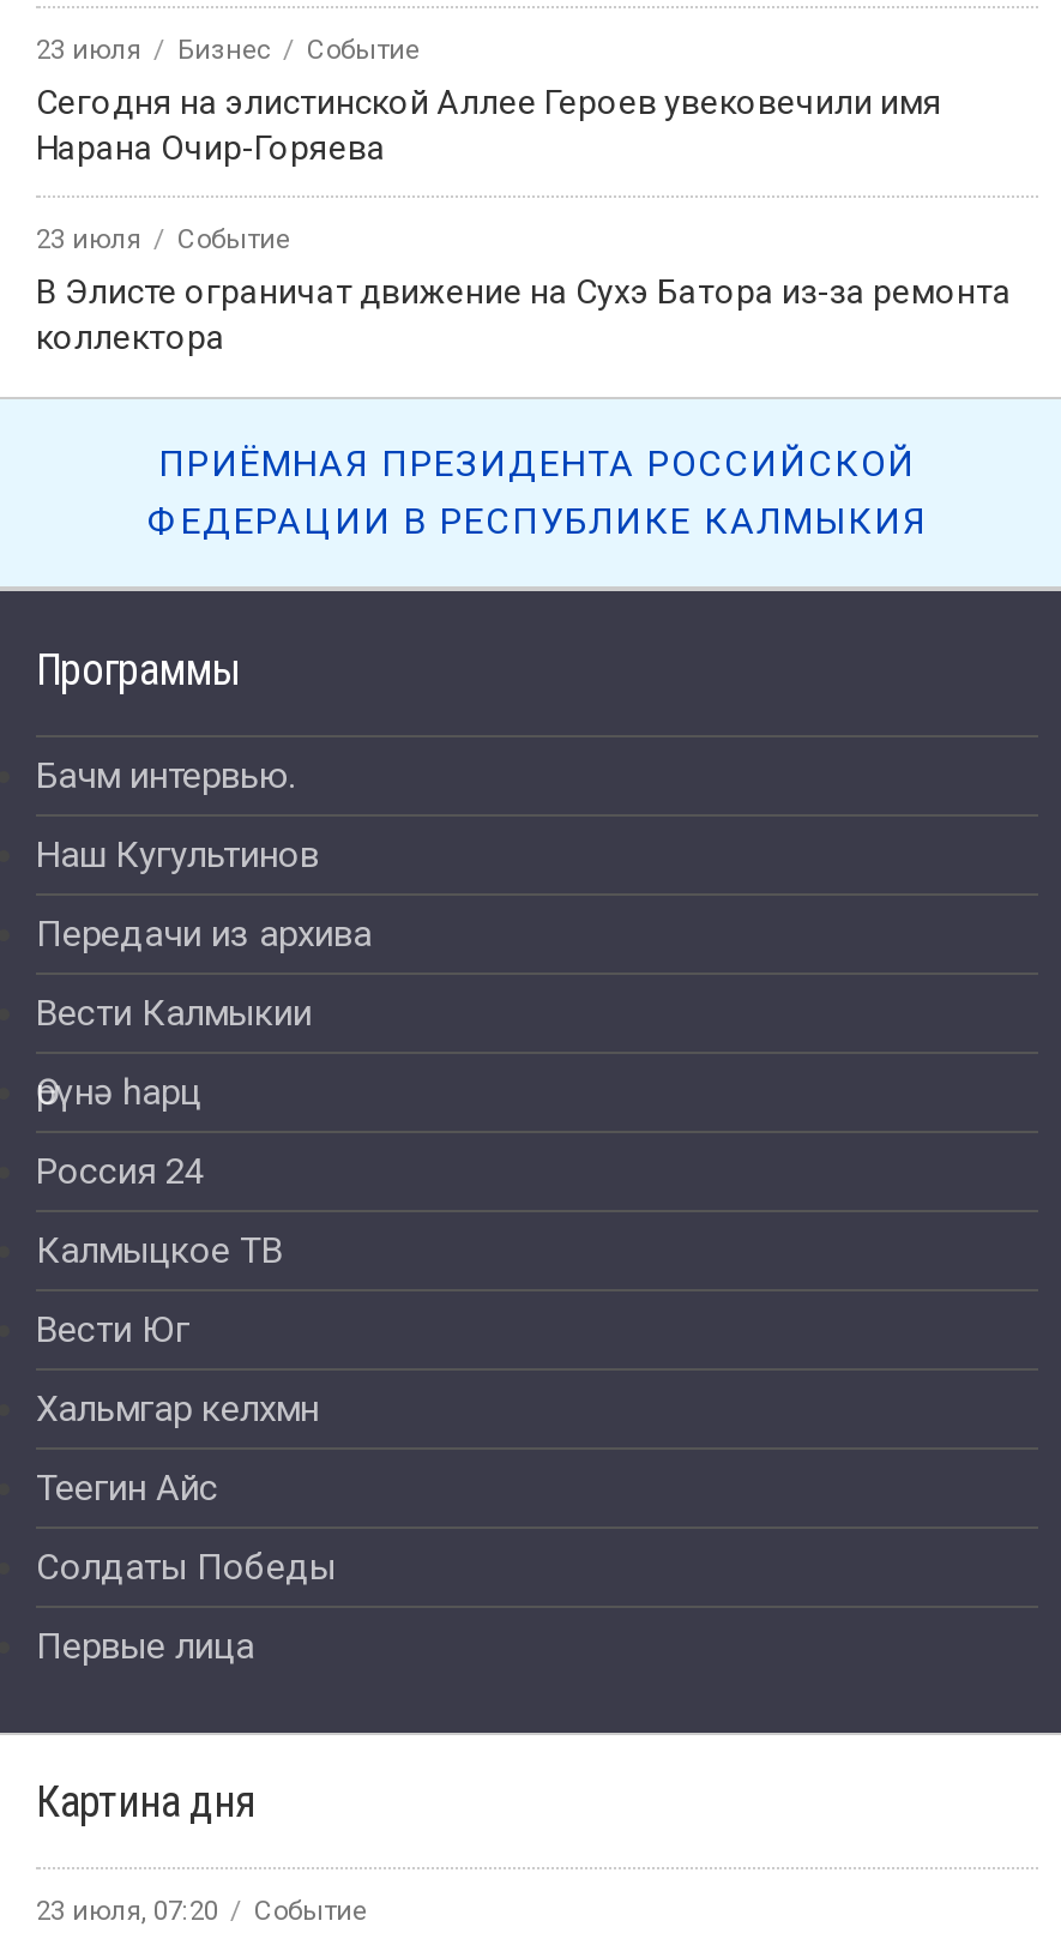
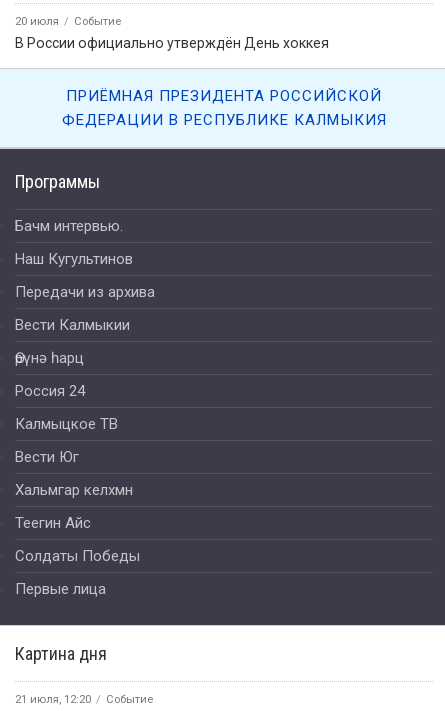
[36,36,271,67] 23 июля | Бизнес -> [15,15,59,28] 20 июля
[36,84,1012,357] Сегодня на элистинской Аллее Героев увековечили имя | Нарана Очир-Горяева | 23 июля | Событие | В Элисте ограничат движение на Сухэ Батора из-за ремонта | коллектора -> [15,35,329,51] В России официально утверждён День хоккея
[36,1897,367,1928] 23 июля, 07:20 Событие -> [15,693,153,706] 21 июля, 12:20 Событие

